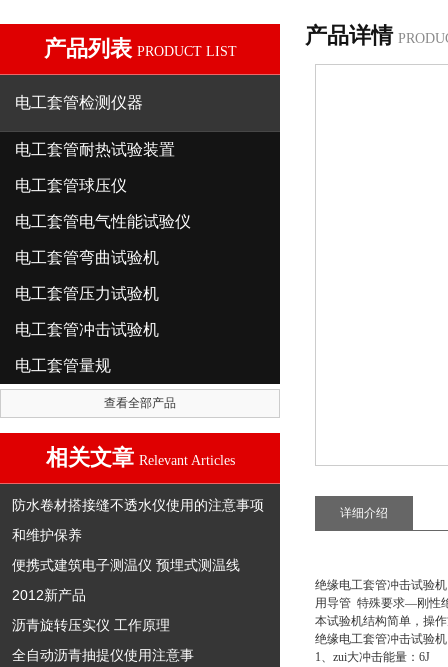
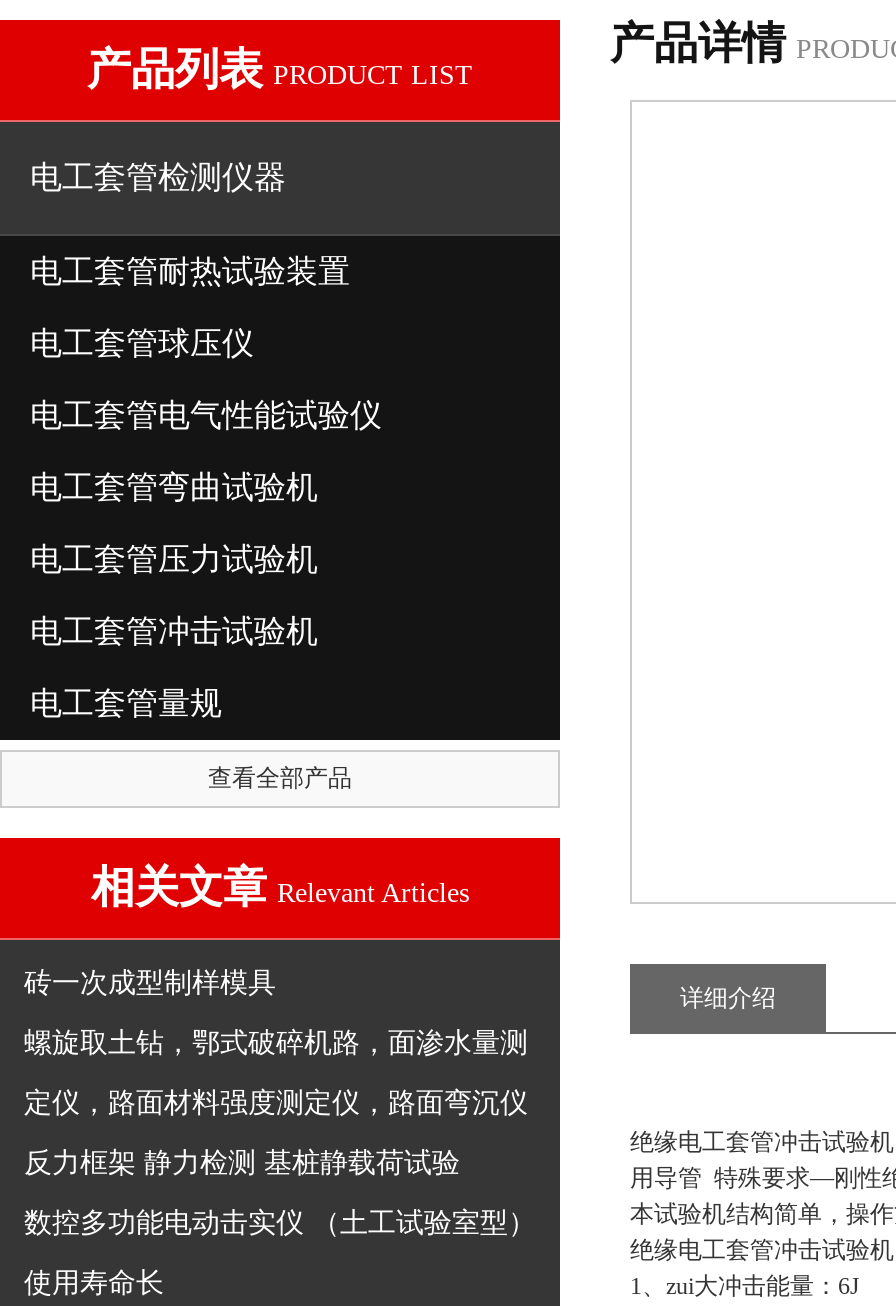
[12,497,264,513] 防水卷材搭接缝不透水仪使用的注意事项 -> [24,966,276,998] 砖一次成型制样模具
[12,527,82,543] 和维护保养 -> [24,1026,528,1058] 螺旋取土钻，鄂式破碎机路，面渗水量测
[12,557,240,573] 便携式建筑电子测温仪 预埋式测温线 -> [24,1086,528,1118] 定仪，路面材料强度测定仪，路面弯沉仪
[12,587,86,603] 2012新产品 -> [24,1146,460,1178] 反力框架 静力检测 基桩静载荷试验
[12,617,170,633] 沥青旋转压实仪 工作原理 -> [24,1206,536,1238] 数控多功能电动击实仪 （土工试验室型）
[12,647,194,663] 全自动沥青抽提仪使用注意事 -> [24,1266,164,1298] 使用寿命长

